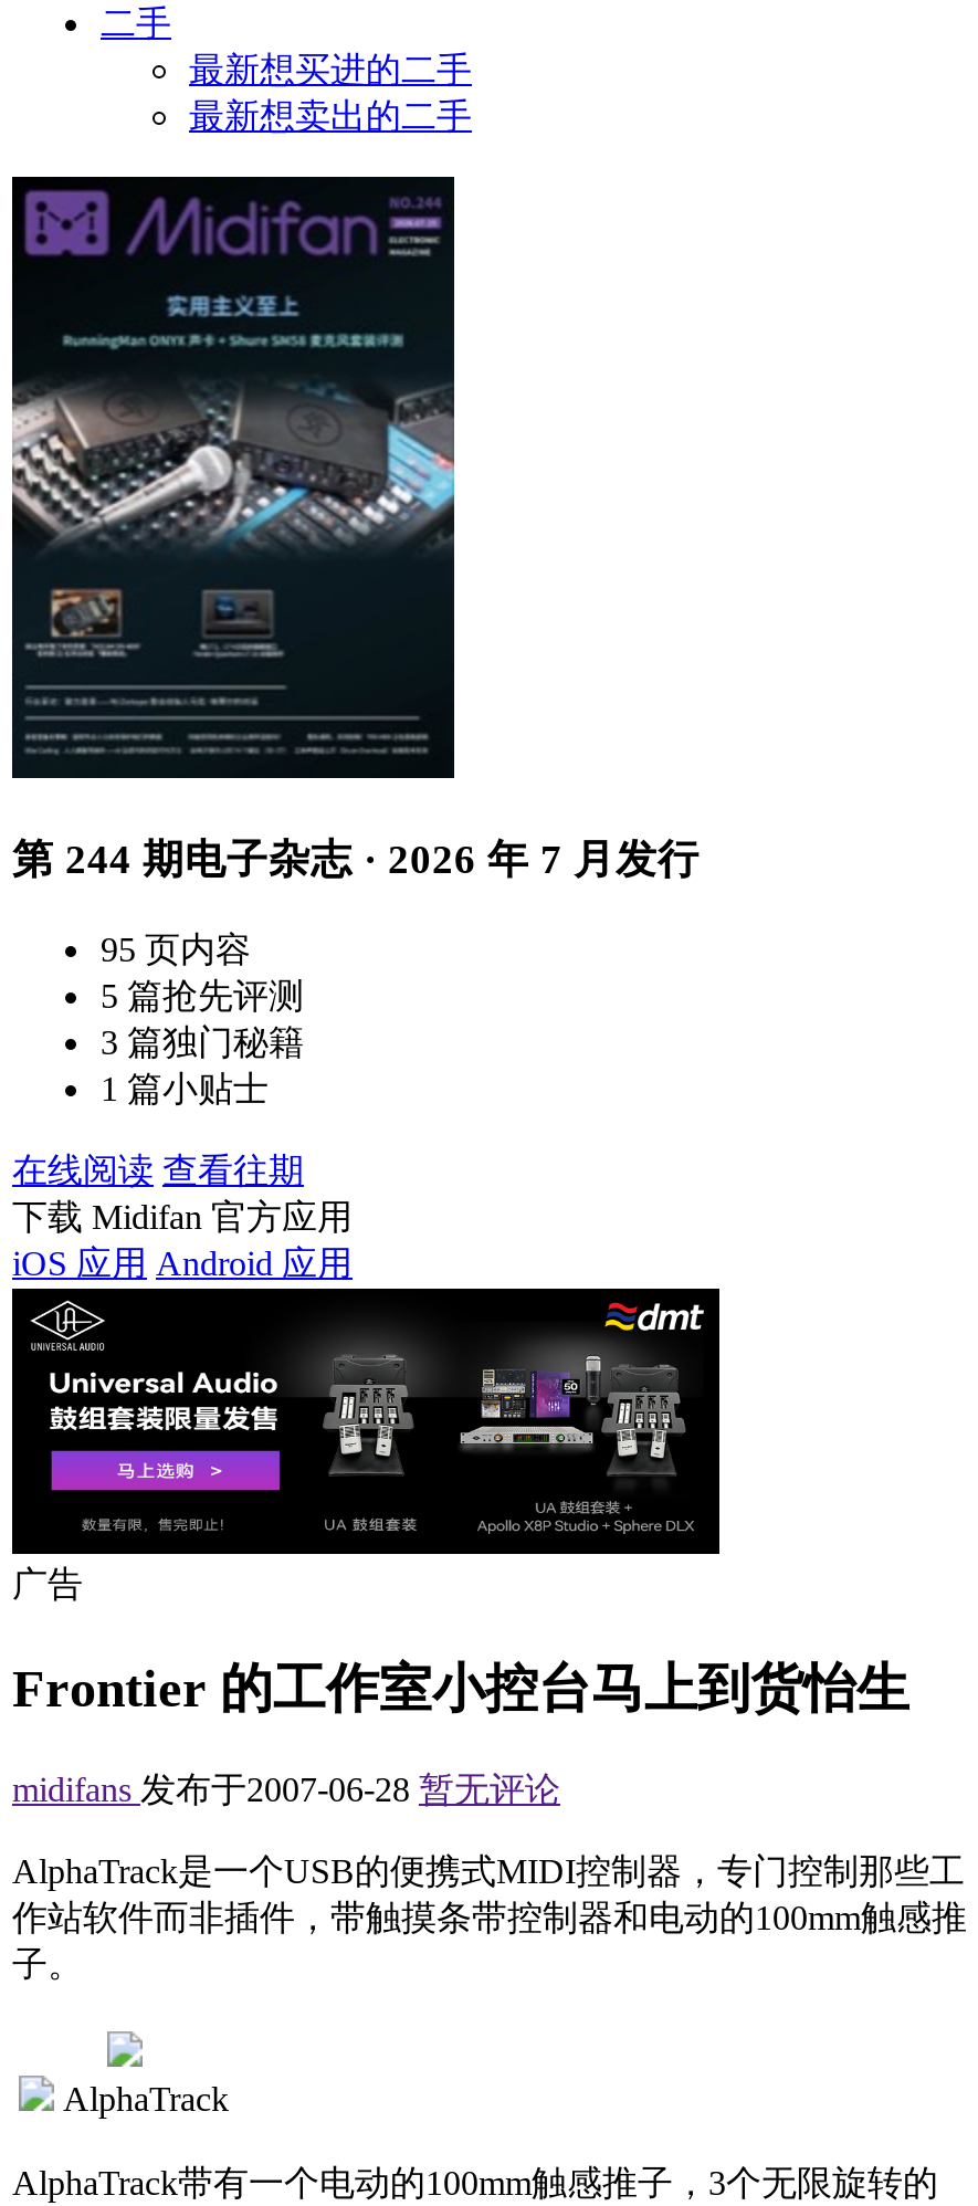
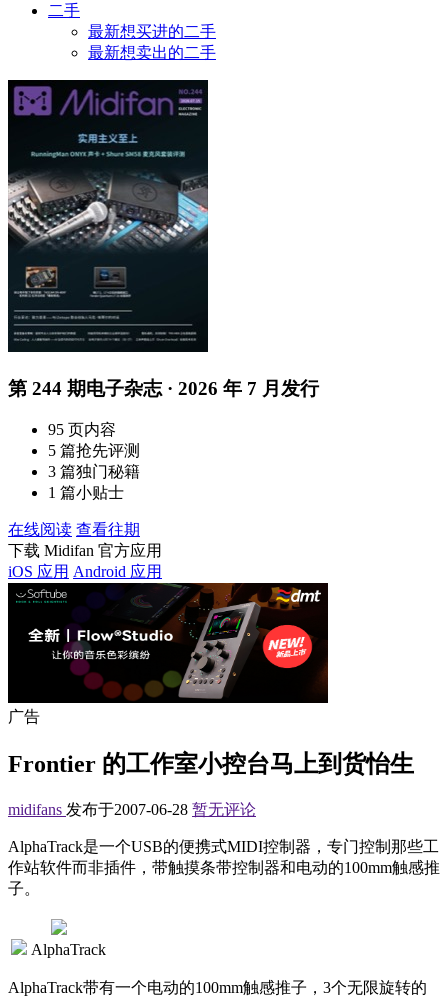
[30,1286,719,1547] [image] -> [16,582,328,700] [image]

